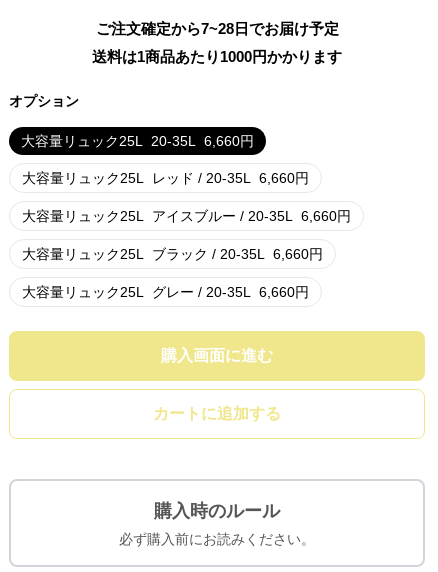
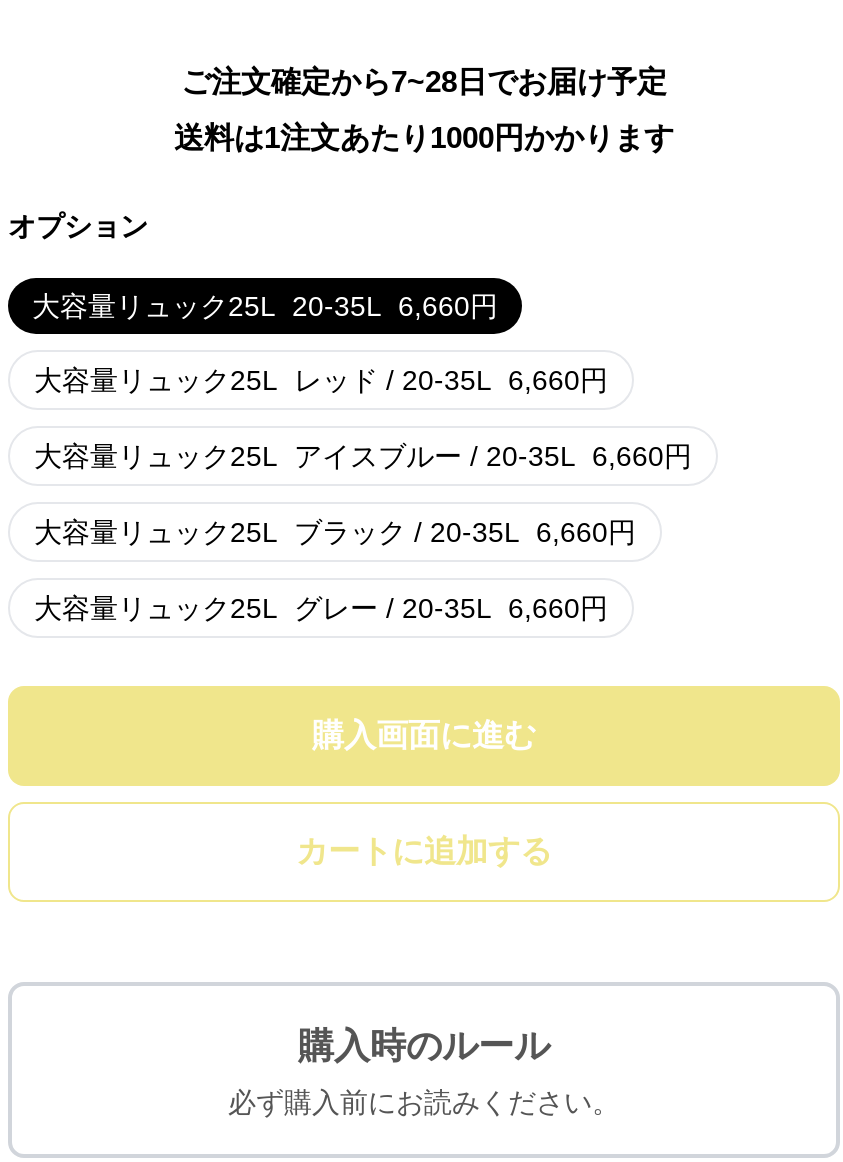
[92,48,342,65] 送料は1商品あたり1000円かかります -> [174,120,674,154] 送料は1注文あたり1000円かかります

